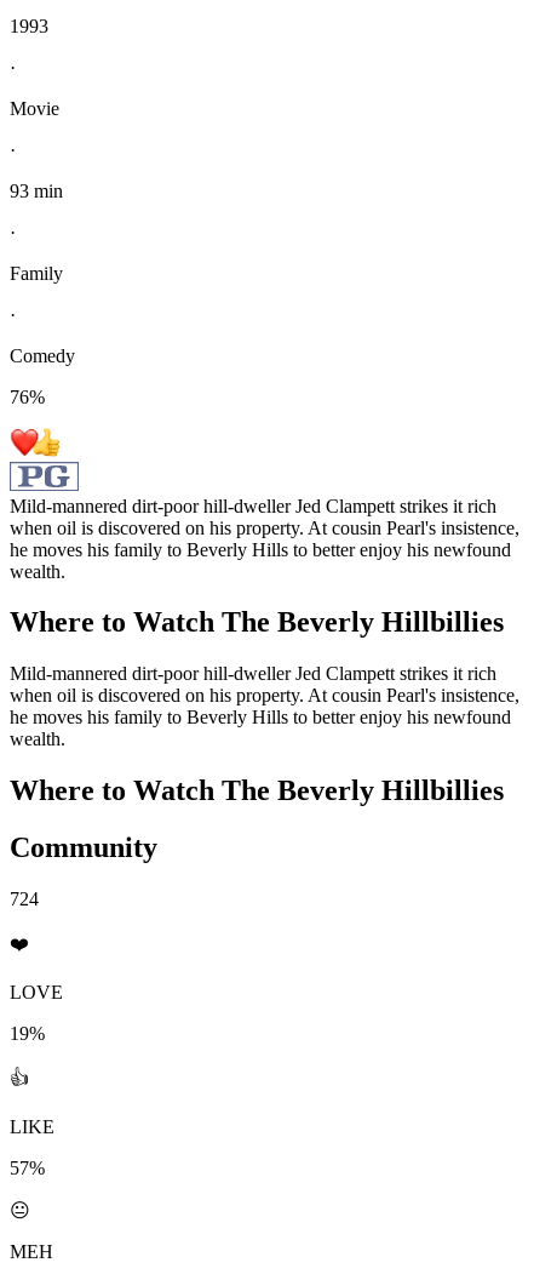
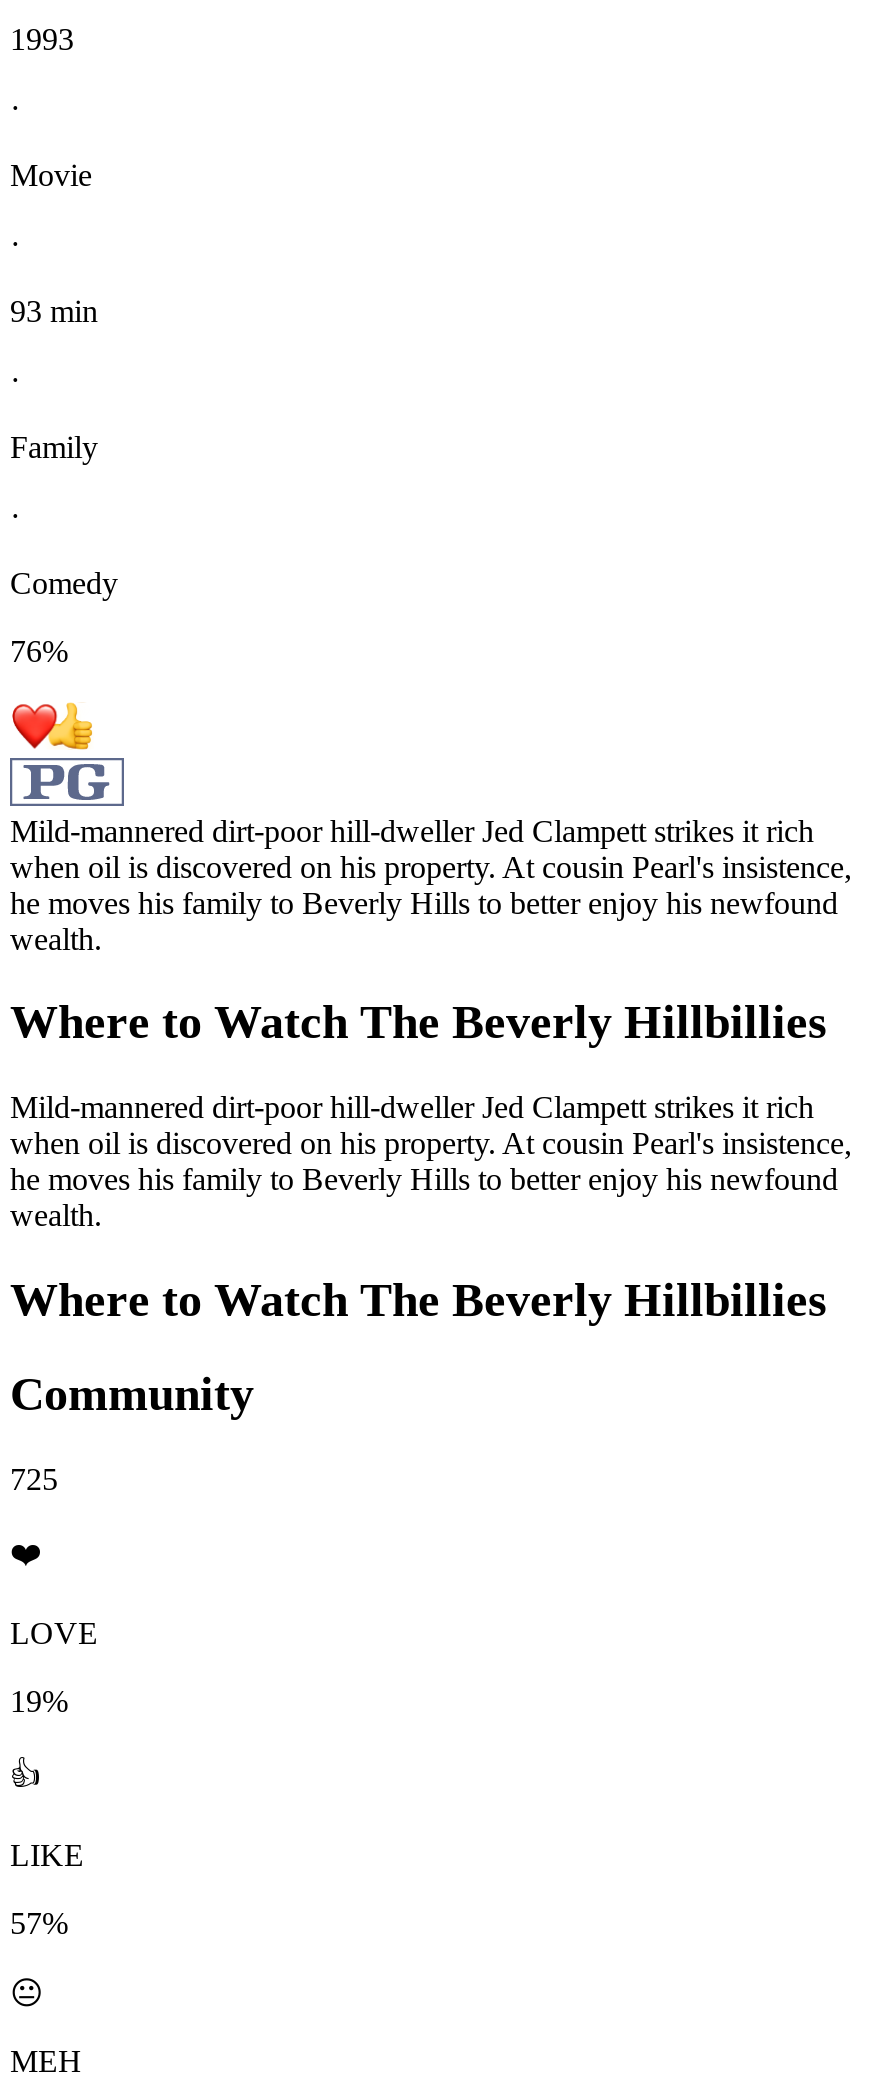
[10,889,39,909] 724 -> [10,1462,58,1496] 725

